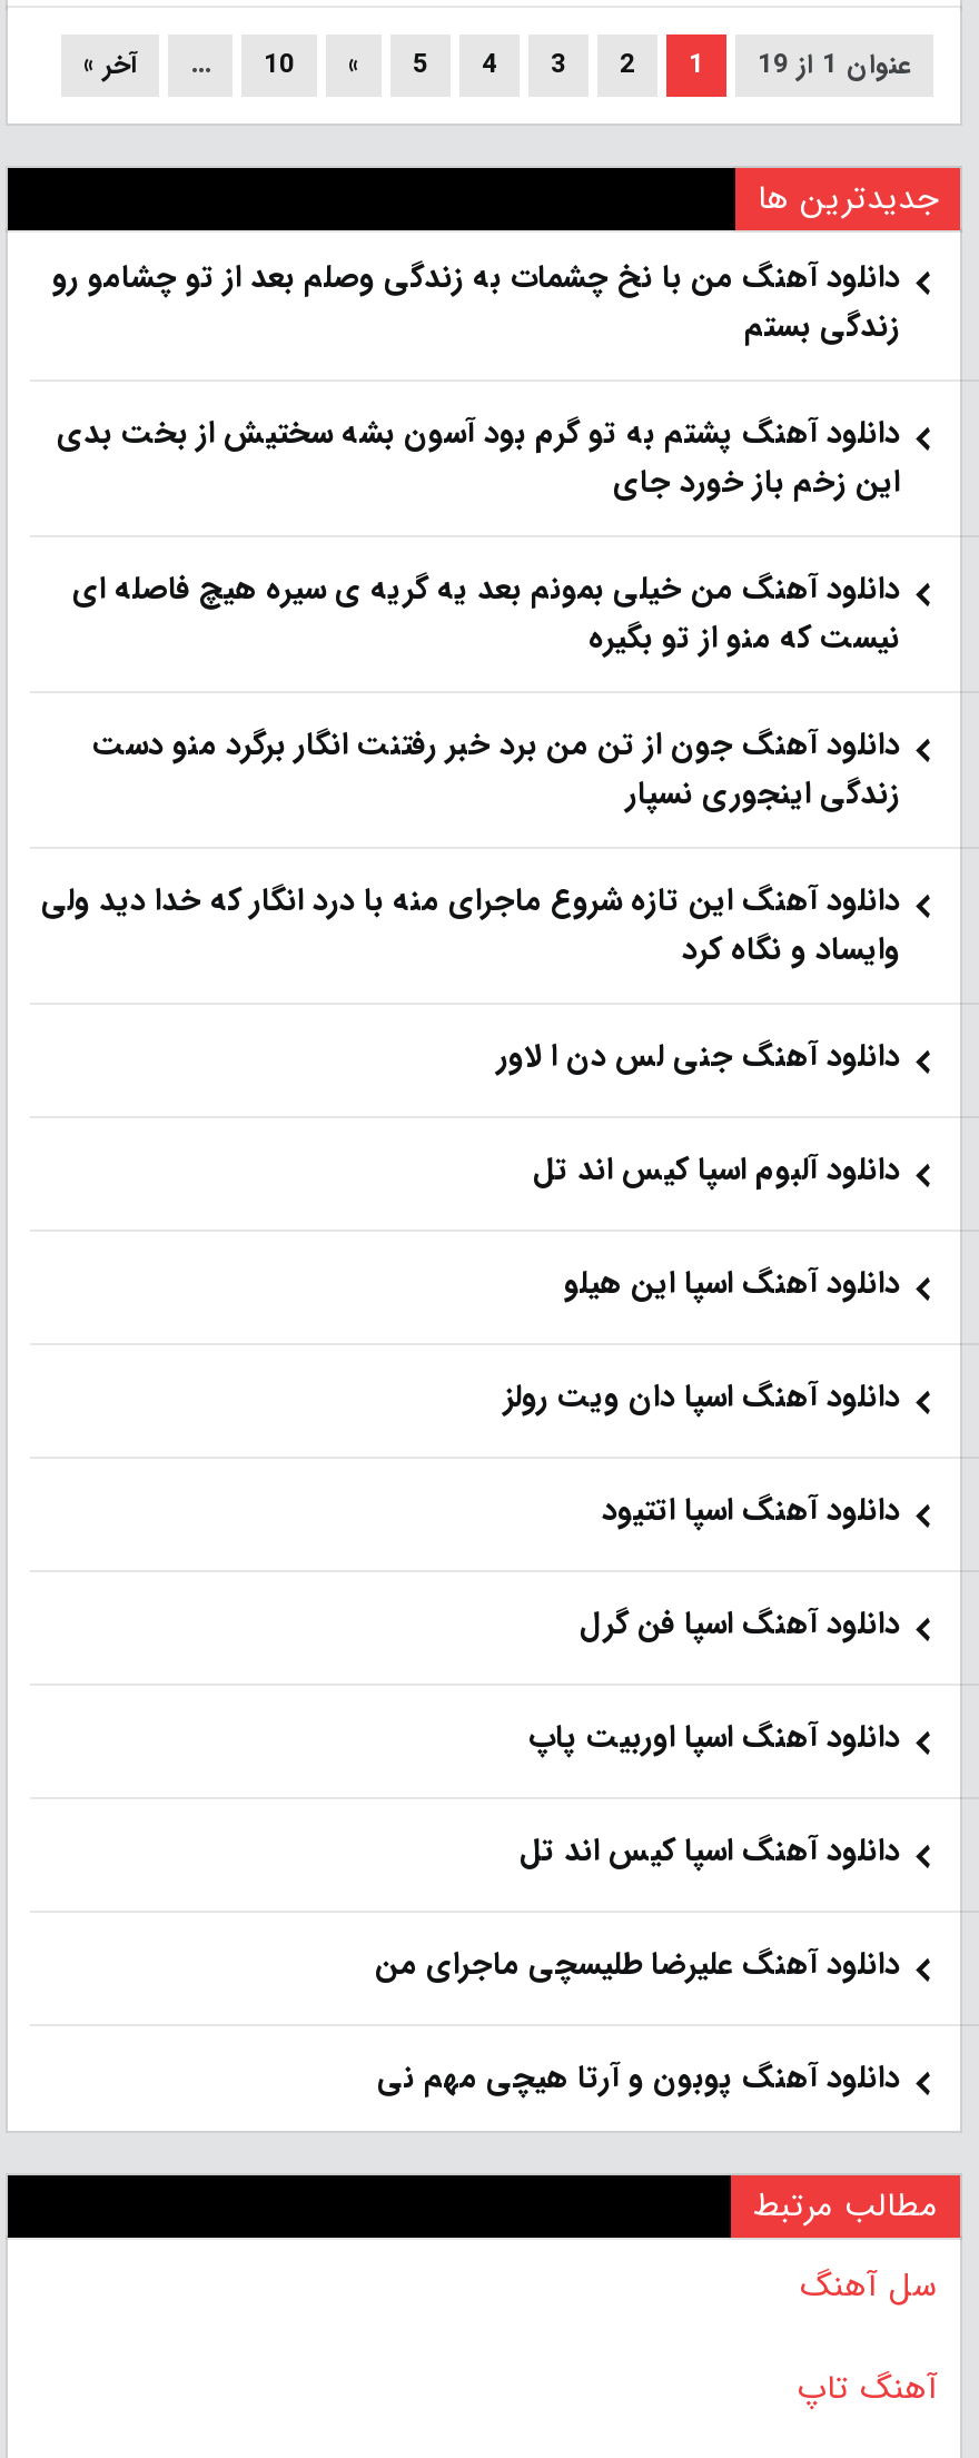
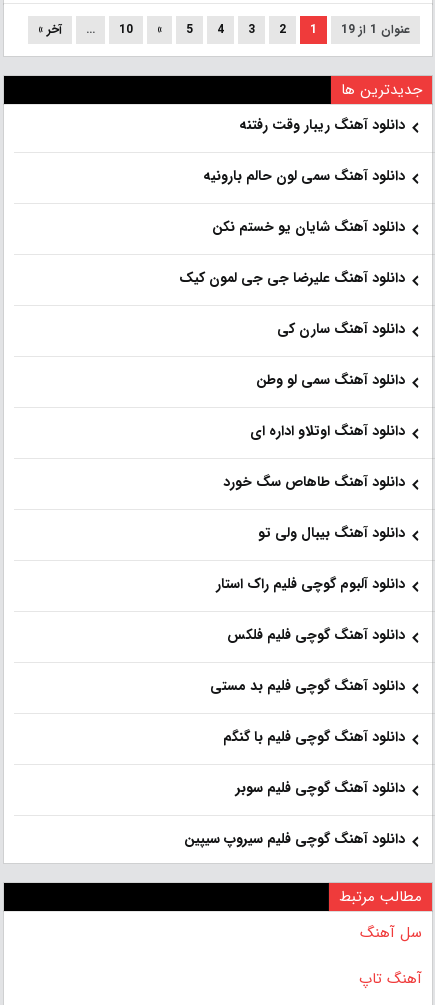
[52,253,900,351] دانلود آهنگ من با نخ چشمات به زندگی وصلم بعد از تو چشامو رو | زندگی بستم -> [239,114,405,136] دانلود آهنگ ریبار وقت رفتنه
[57,408,900,506] دانلود آهنگ پشتم به تو گرم بود آسون بشه سختیش از بخت بدی | این زخم باز خورد جای -> [203,165,405,187] دانلود آهنگ سمی لون حالم بارونیه
[72,564,900,662] دانلود آهنگ من خیلی بمونم بعد یه گریه ی سیره هیچ فاصله ای | نیست که منو از تو بگیره -> [212,216,405,238] دانلود آهنگ شایان یو خستم نکن
[92,720,900,818] دانلود آهنگ جون از تن من برد خبر رفتنت انگار برگرد منو دست | زندگی اینجوری نسپار -> [179,267,405,289] دانلود آهنگ علیرضا جی جی لمون کیک
[41,876,900,974] دانلود آهنگ این تازه شروع ماجرای منه با درد انگار که خدا دید ولی | وایساد و نگاه کرد -> [277,318,405,340] دانلود آهنگ سارن کی
[497,1031,900,1080] دانلود آهنگ جنی لس دن ا لاور -> [256,369,405,391] دانلود آهنگ سمی لو وطن
[533,1145,900,1194] دانلود آلبوم اسپا کیس اند تل -> [250,420,405,442] دانلود آهنگ اوتلاو اداره ای
[564,1258,900,1307] دانلود آهنگ اسپا این هیلو -> [223,471,405,493] دانلود آهنگ طاهاص سگ خورد
[504,1372,900,1421] دانلود آهنگ اسپا دان ویت رولز -> [258,522,405,544] دانلود آهنگ بیبال ولی تو
[602,1485,900,1534] دانلود آهنگ اسپا اتتیود -> [216,573,405,595] دانلود آلبوم گوچی فلیم راک استار
[580,1599,900,1648] دانلود آهنگ اسپا فن گرل -> [227,624,405,646] دانلود آهنگ گوچی فلیم فلکس
[528,1712,900,1761] دانلود آهنگ اسپا اوربیت پاپ -> [210,675,405,697] دانلود آهنگ گوچی فلیم بد مستی
[520,1826,900,1875] دانلود آهنگ اسپا کیس اند تل -> [223,726,405,748] دانلود آهنگ گوچی فلیم با گنگم
[375,1939,900,1988] دانلود آهنگ علیرضا طلیسچی ماجرای من -> [236,777,405,799] دانلود آهنگ گوچی فلیم سوبر
[377,2053,900,2102] دانلود آهنگ پوبون و آرتا هیچی مهم نی -> [184,828,405,850] دانلود آهنگ گوچی فلیم سیروپ سیپین

